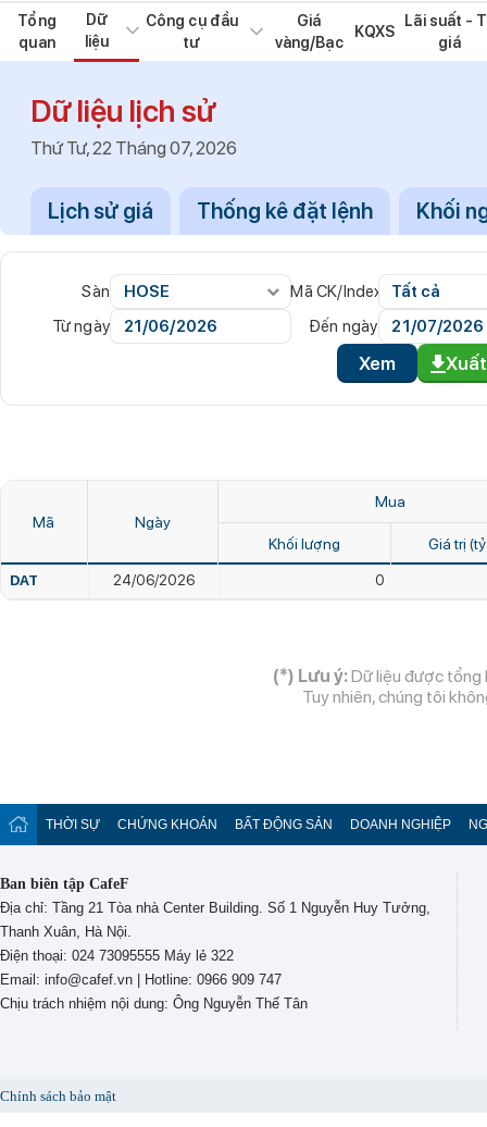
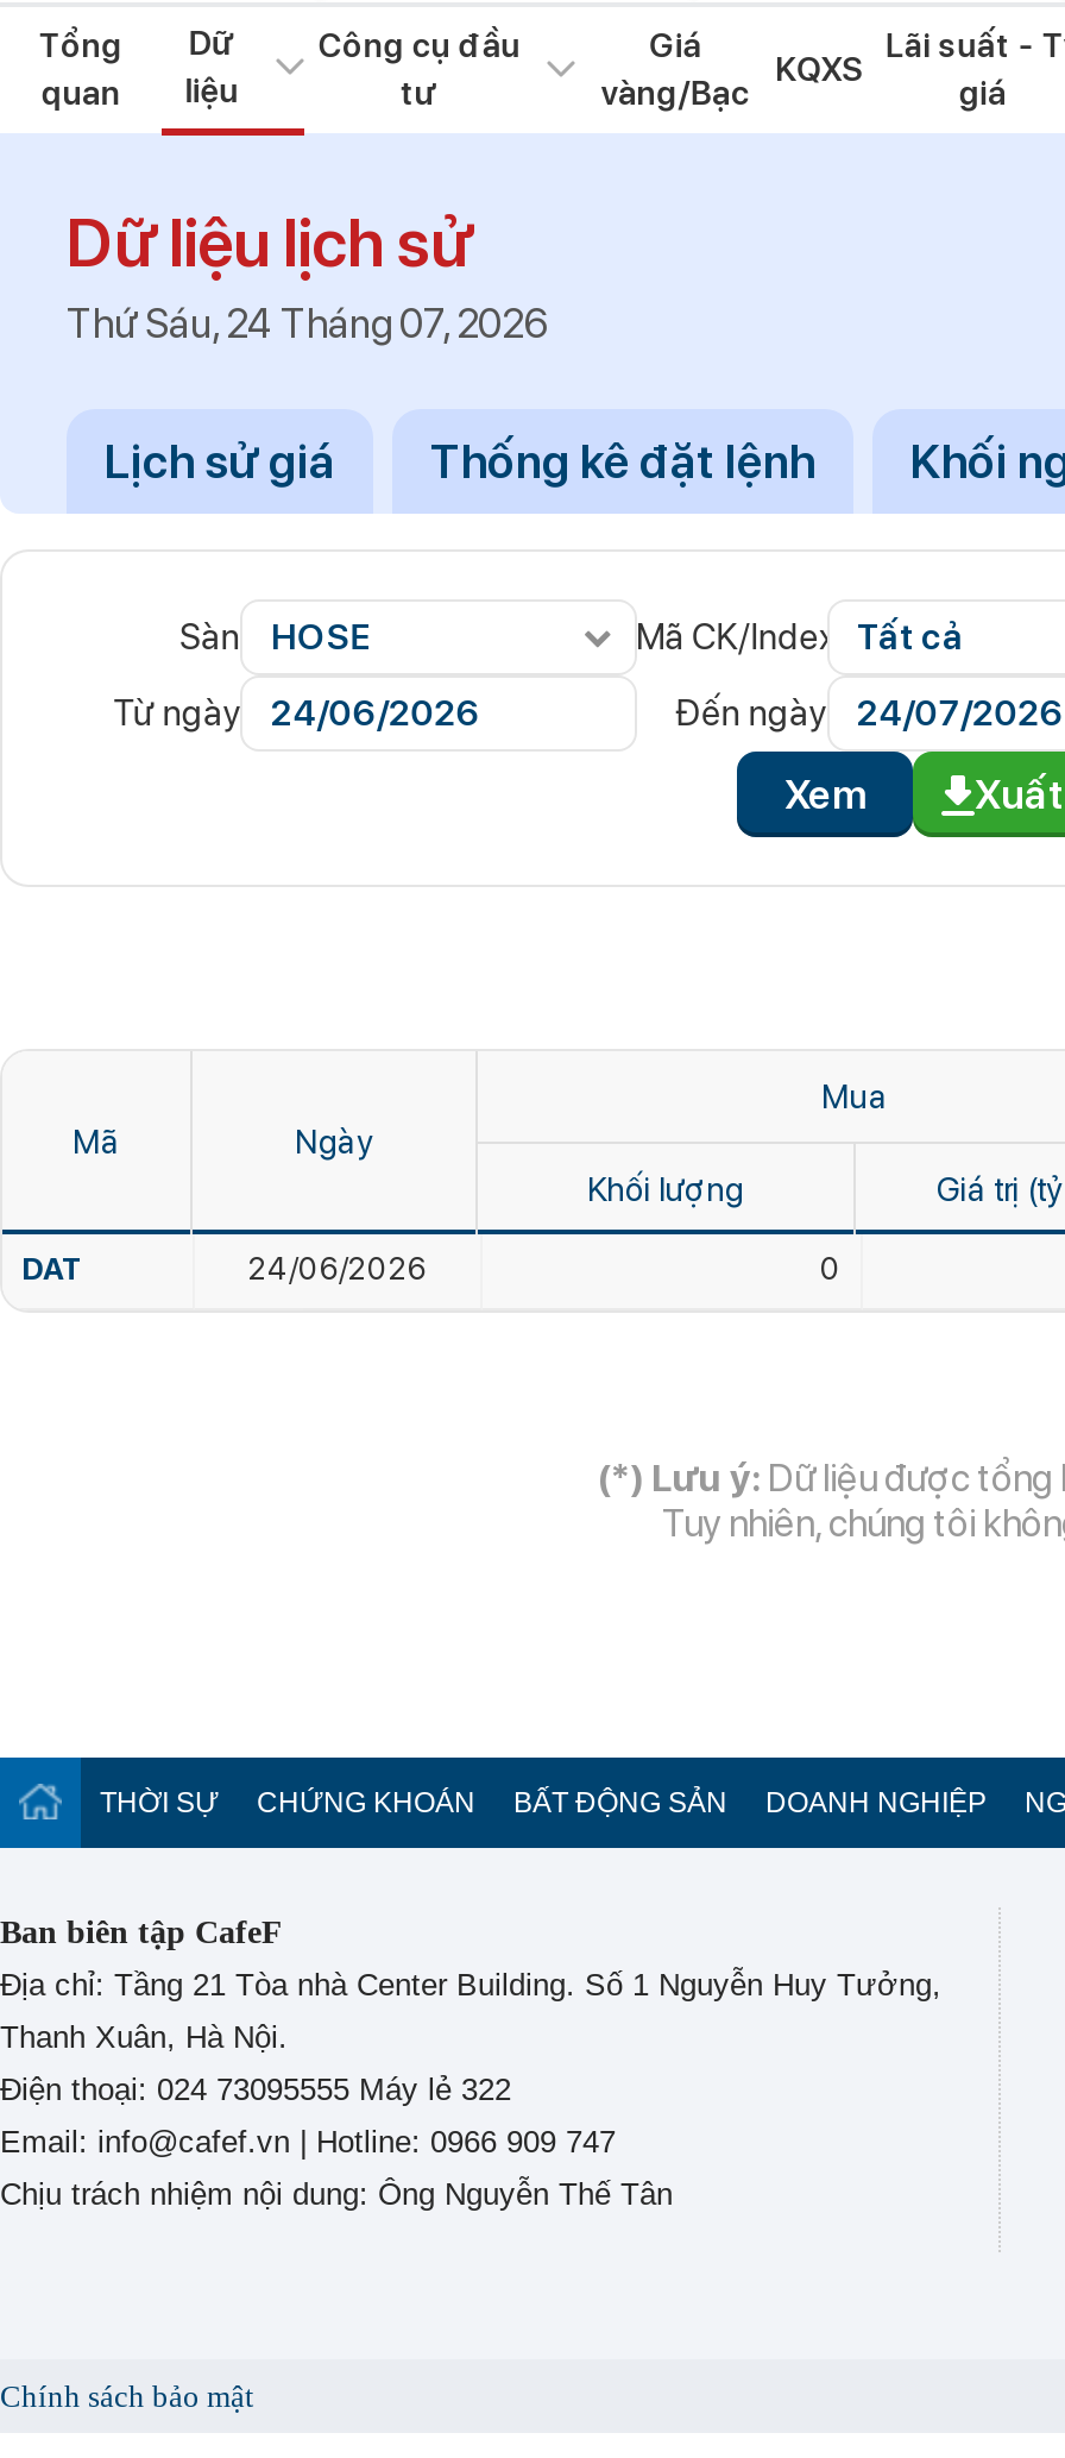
[30,137,237,159] Thứ Tư, 22 Tháng 07, 2026 -> [67,300,547,347] Thứ Sáu, 24 Tháng 07, 2026

